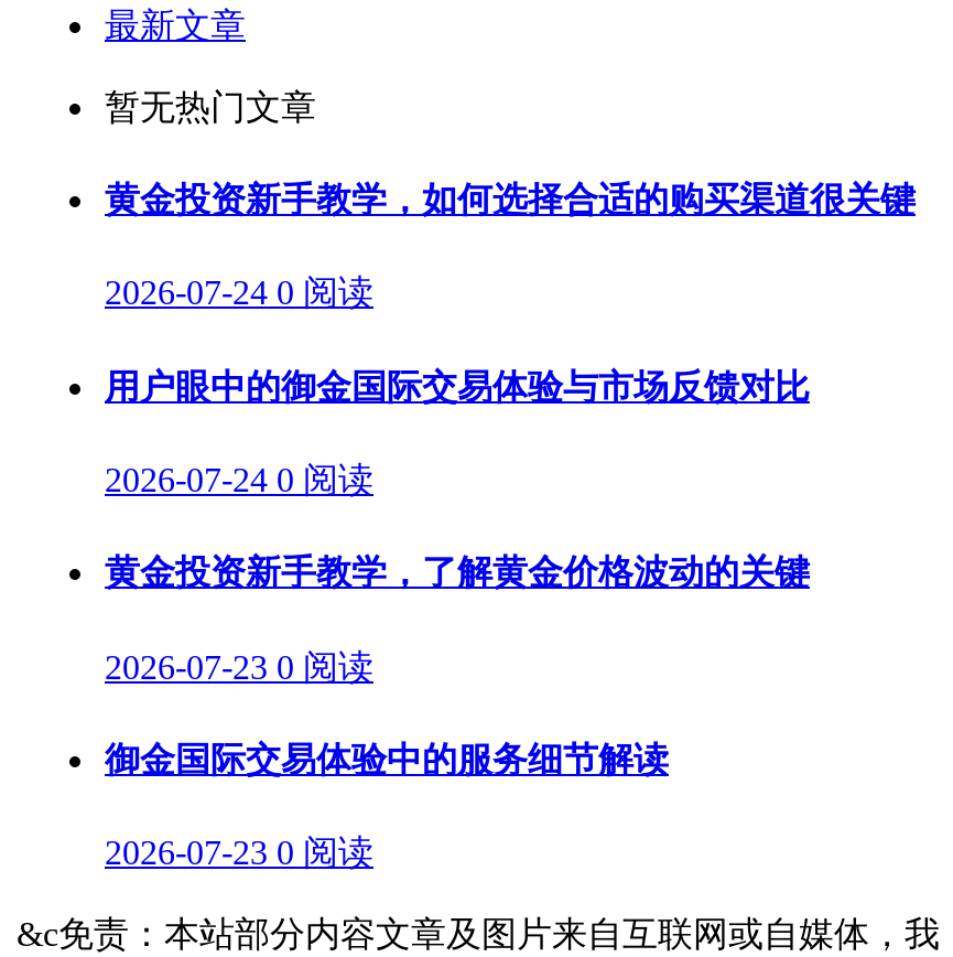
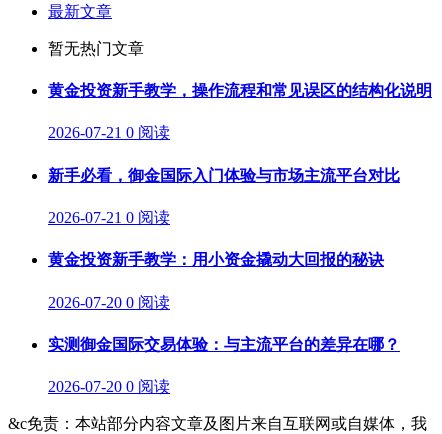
[105,181,916,219] 黄金投资新手教学，如何选择合适的购买渠道很关键 -> [48,82,432,99] 黄金投资新手教学，操作流程和常见误区的结构化说明
[105,275,373,312] 2026-07-24 0 阅读 -> [48,124,170,141] 2026-07-21 0 阅读
[105,368,810,405] 用户眼中的御金国际交易体验与市场反馈对比 -> [48,167,400,184] 新手必看，御金国际入门体验与市场主流平台对比
[105,461,373,498] 2026-07-24 0 阅读 -> [48,209,170,226] 2026-07-21 0 阅读
[105,554,810,592] 黄金投资新手教学，了解黄金价格波动的关键 -> [48,251,384,268] 黄金投资新手教学：用小资金撬动大回报的秘诀
[105,647,373,685] 2026-07-23 0 阅读 -> [48,293,170,310] 2026-07-20 0 阅读
[105,740,669,778] 御金国际交易体验中的服务细节解读 -> [48,336,400,353] 实测御金国际交易体验：与主流平台的差异在哪？
[105,834,373,871] 2026-07-23 0 阅读 -> [48,378,170,395] 2026-07-20 0 阅读

